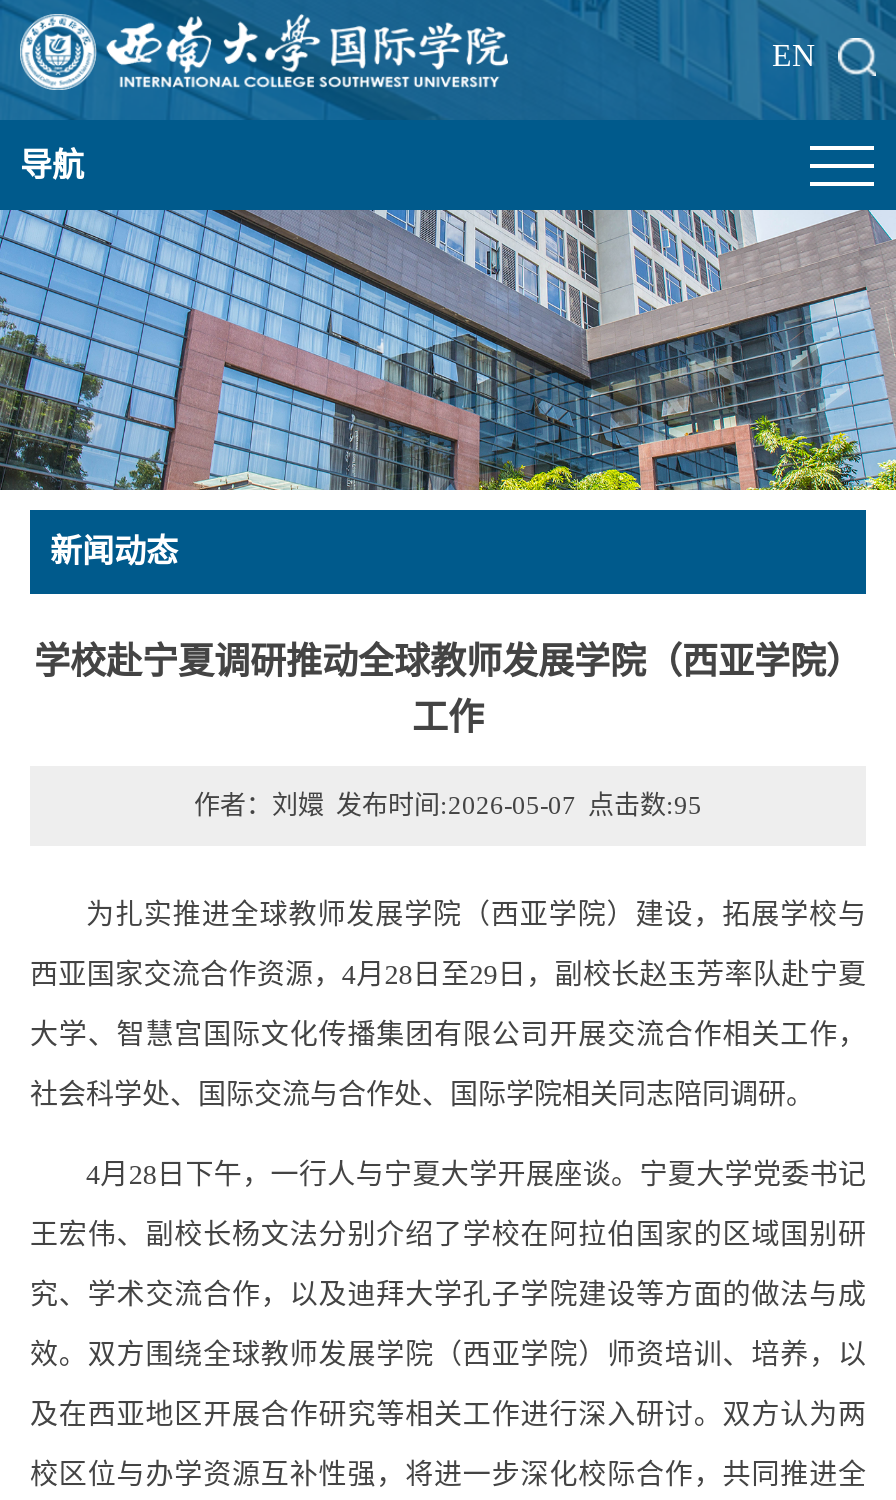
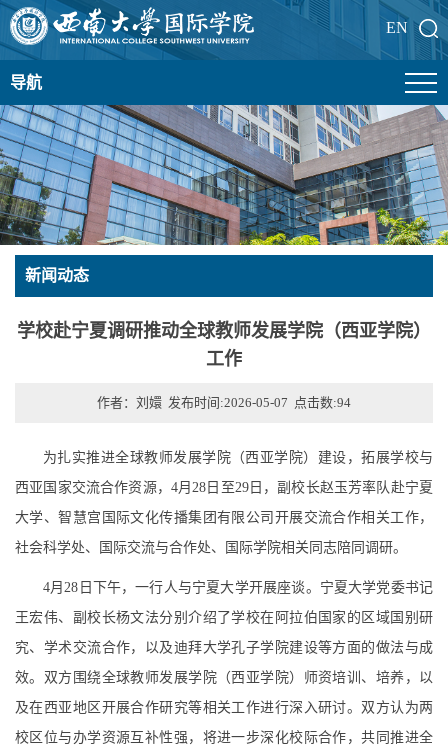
[194,790,702,820] 作者：刘嬛 发布时间:2026-05-07 点击数:95 -> [97,395,351,410] 作者：刘嬛 发布时间:2026-05-07 点击数:94

